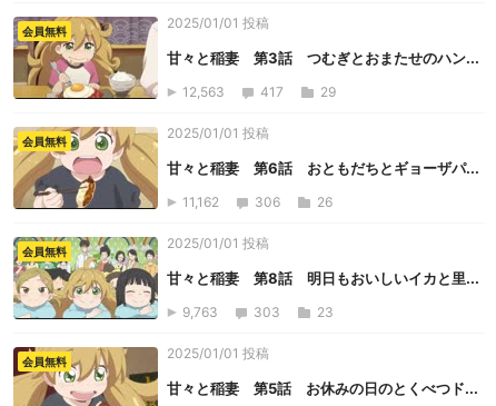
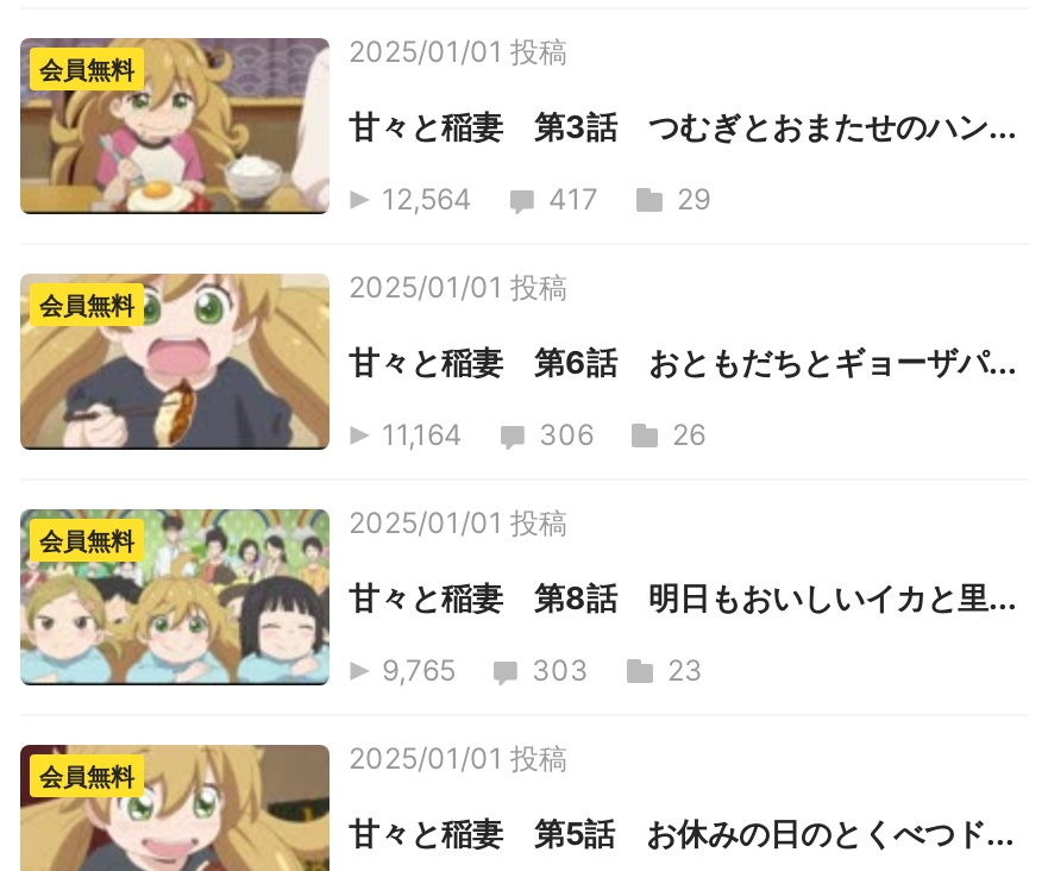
[182,83,225,100] 12,563 -> [382,181,472,217] 12,564
[182,194,219,210] 11,162 -> [382,416,463,452] 11,164
[182,304,218,320] 9,763 -> [382,652,456,688] 9,765

